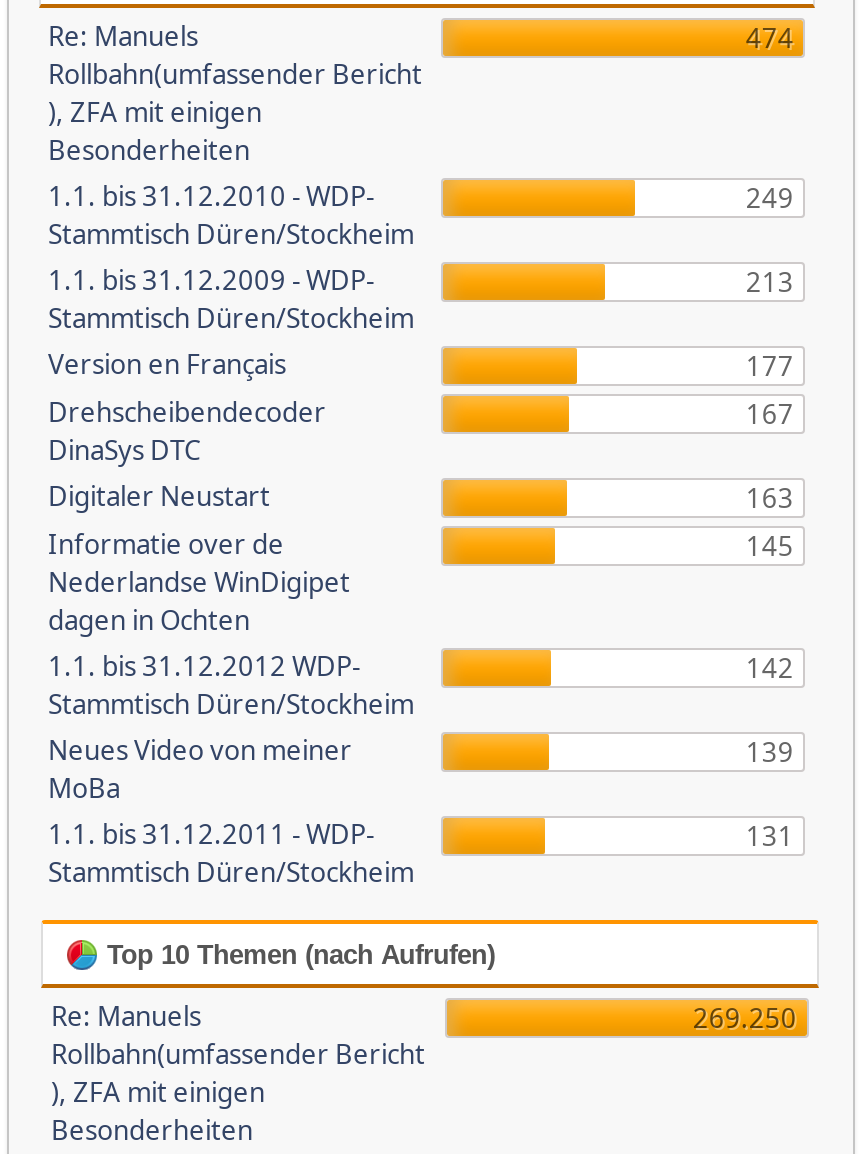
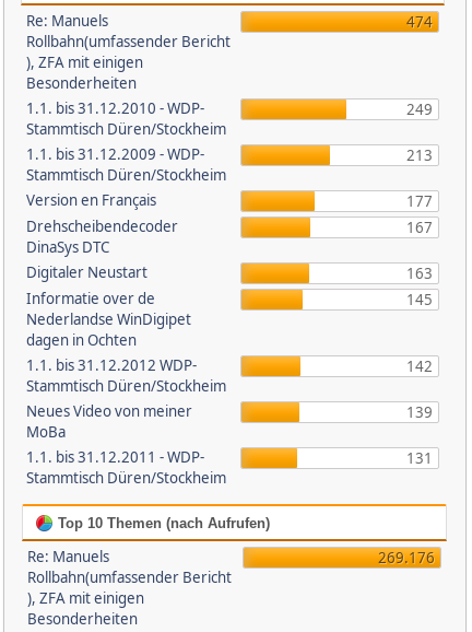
[693,1000,797,1036] 269.250 -> [378,548,435,567] 269.176

